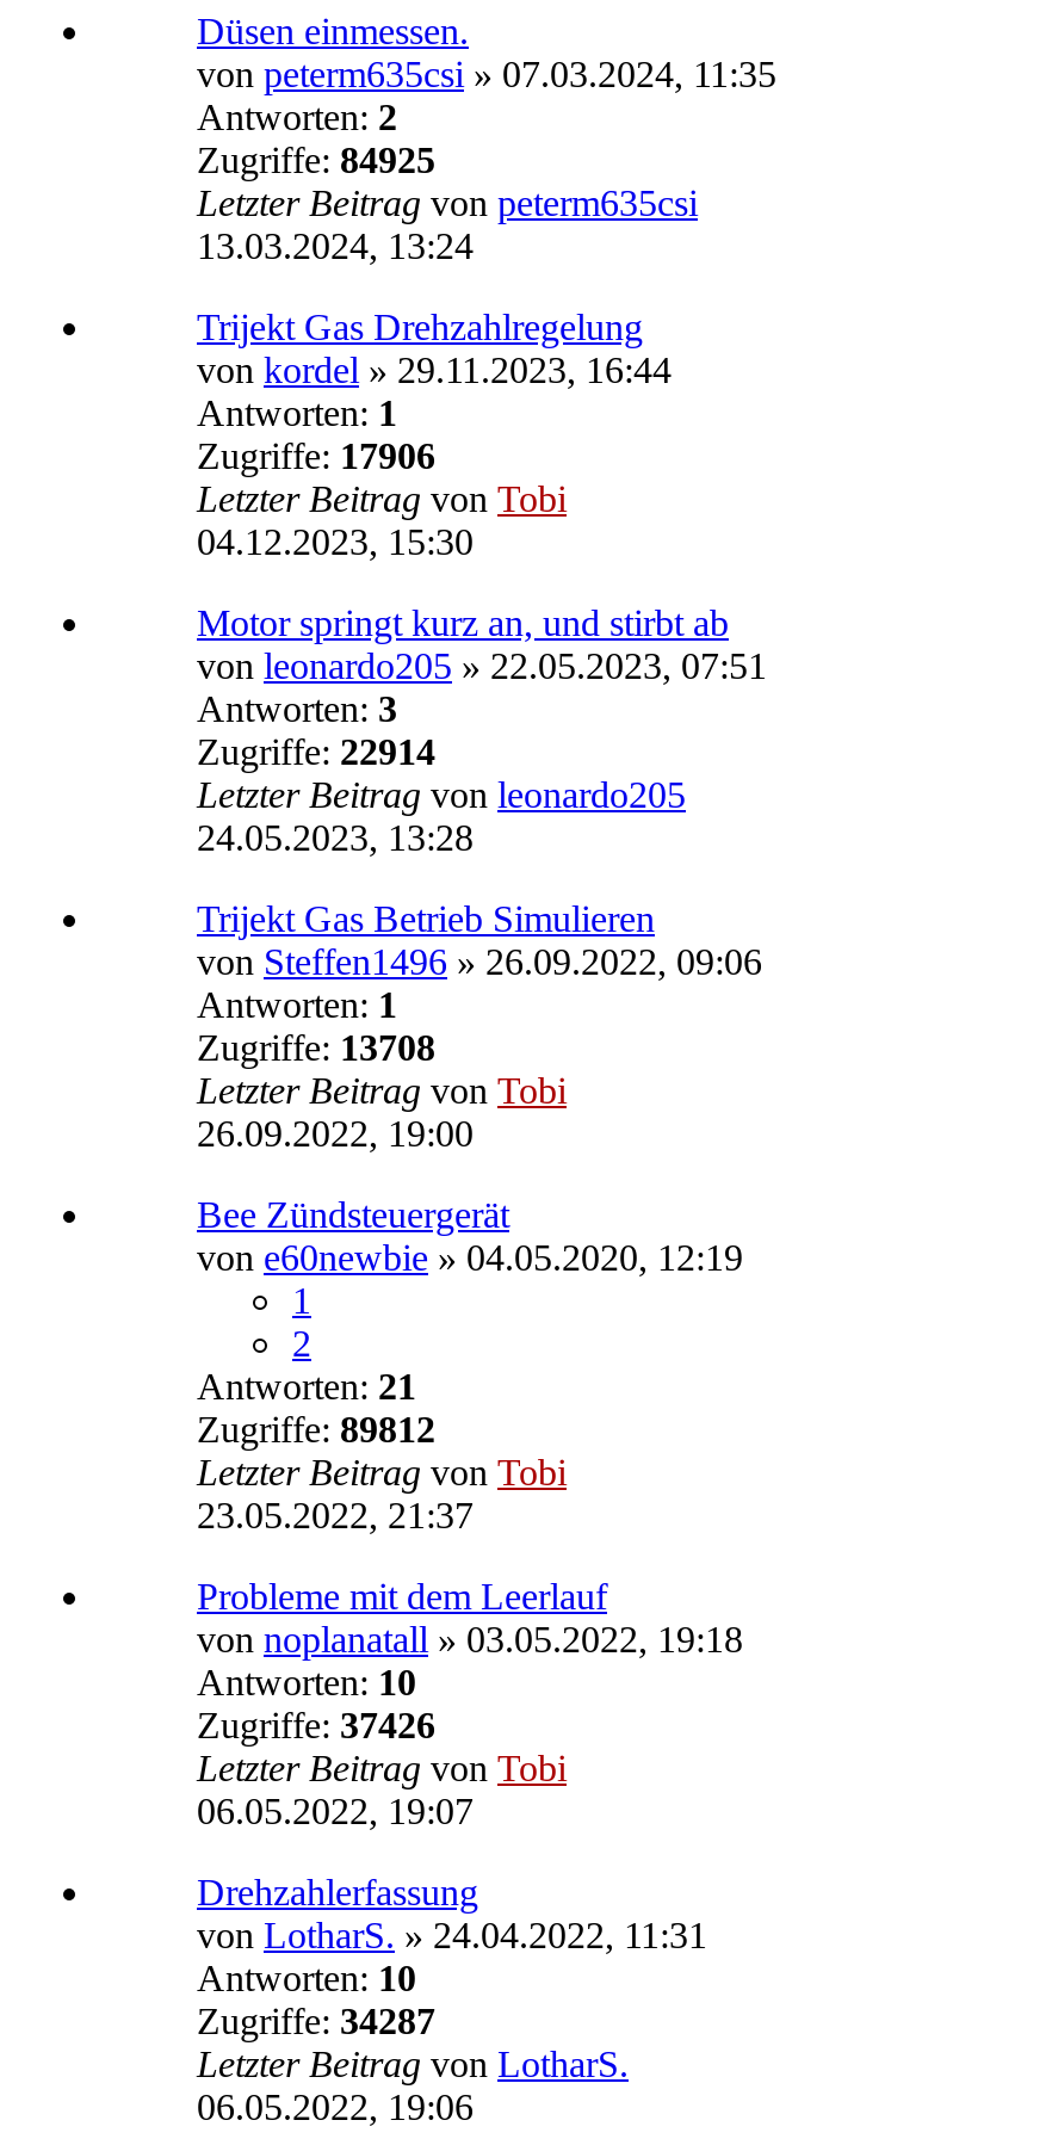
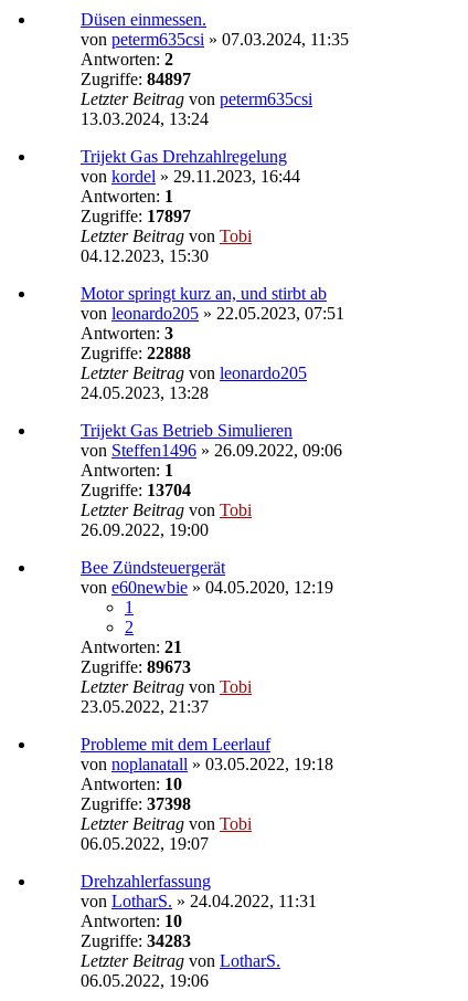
[197,140,435,181] Zugriffe: 84925 -> [81,70,191,89] Zugriffe: 84897
[197,436,435,477] Zugriffe: 17906 -> [81,207,191,226] Zugriffe: 17897
[197,732,435,773] Zugriffe: 22914 -> [81,344,191,363] Zugriffe: 22888
[197,1028,435,1068] Zugriffe: 13708 -> [81,481,191,500] Zugriffe: 13704
[197,1410,435,1450] Zugriffe: 89812 -> [81,658,191,677] Zugriffe: 89673
[197,1706,435,1746] Zugriffe: 37426 -> [81,795,191,814] Zugriffe: 37398
[197,2001,435,2042] Zugriffe: 34287 -> [81,932,191,951] Zugriffe: 34283

